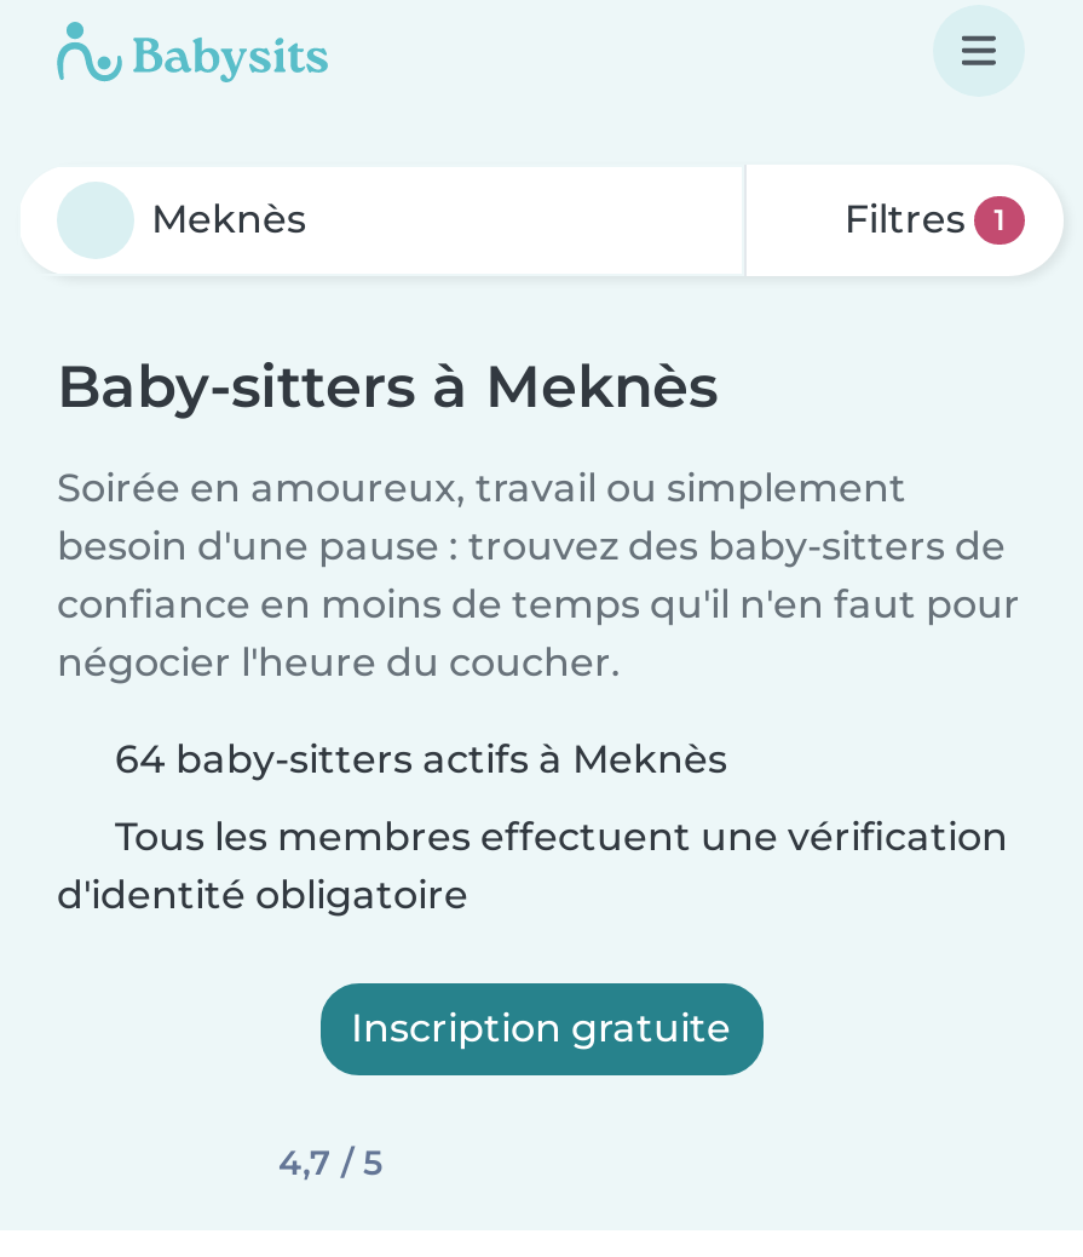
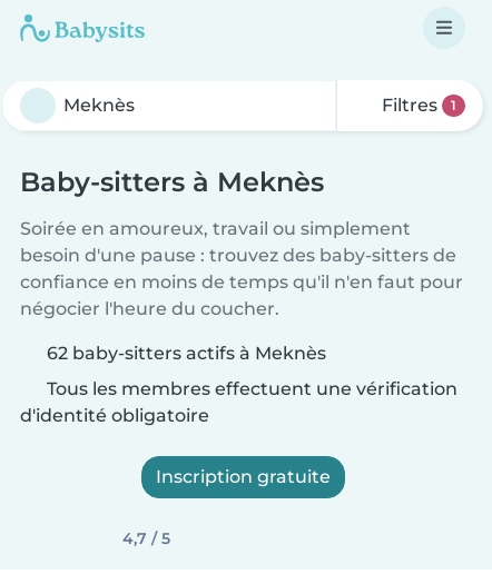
[115,736,727,782] 64 baby-sitters actifs à Meknès -> [47,343,326,364] 62 baby-sitters actifs à Meknès

